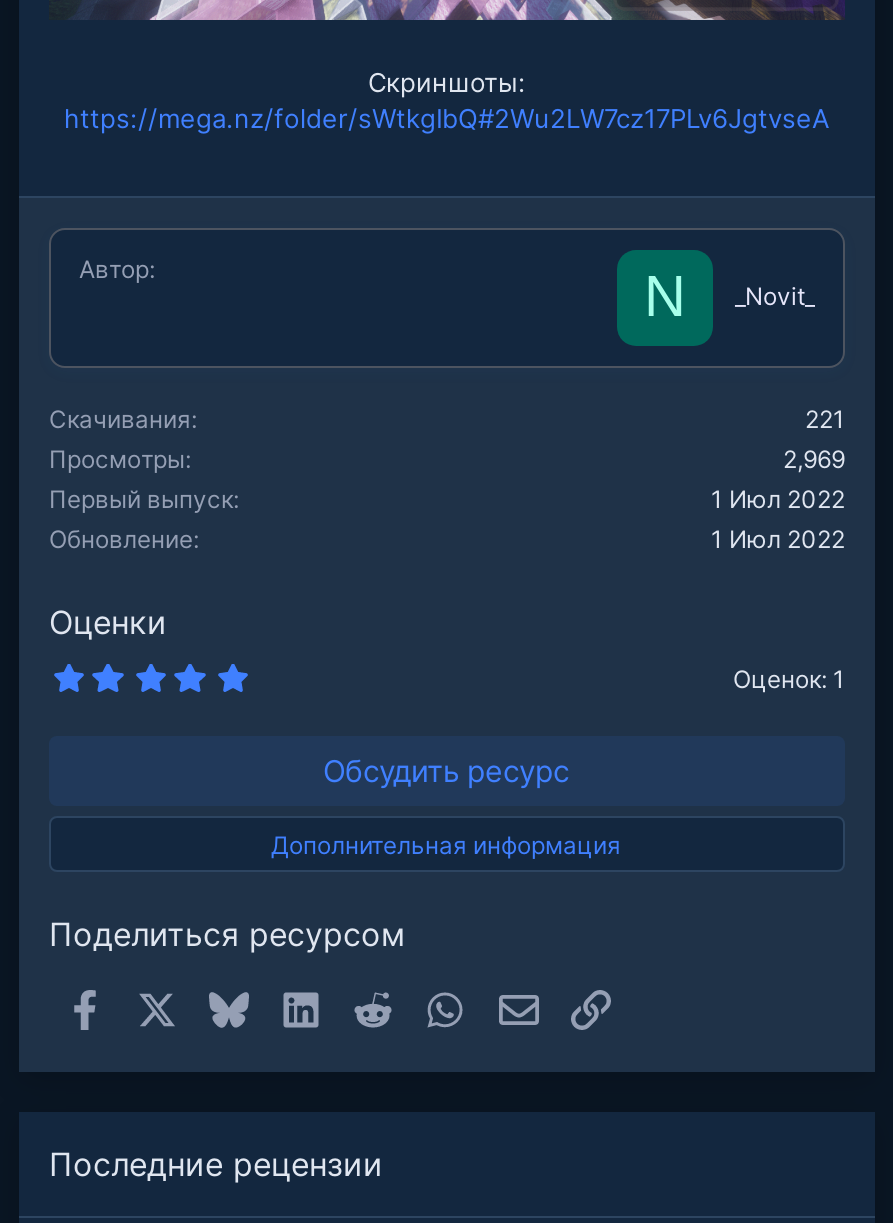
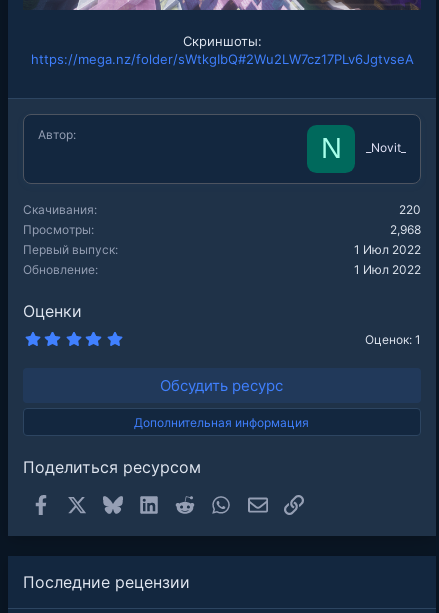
[805,403,845,433] 221 -> [399,201,421,216] 220
[783,443,845,473] 2,969 -> [390,221,421,236] 2,968

